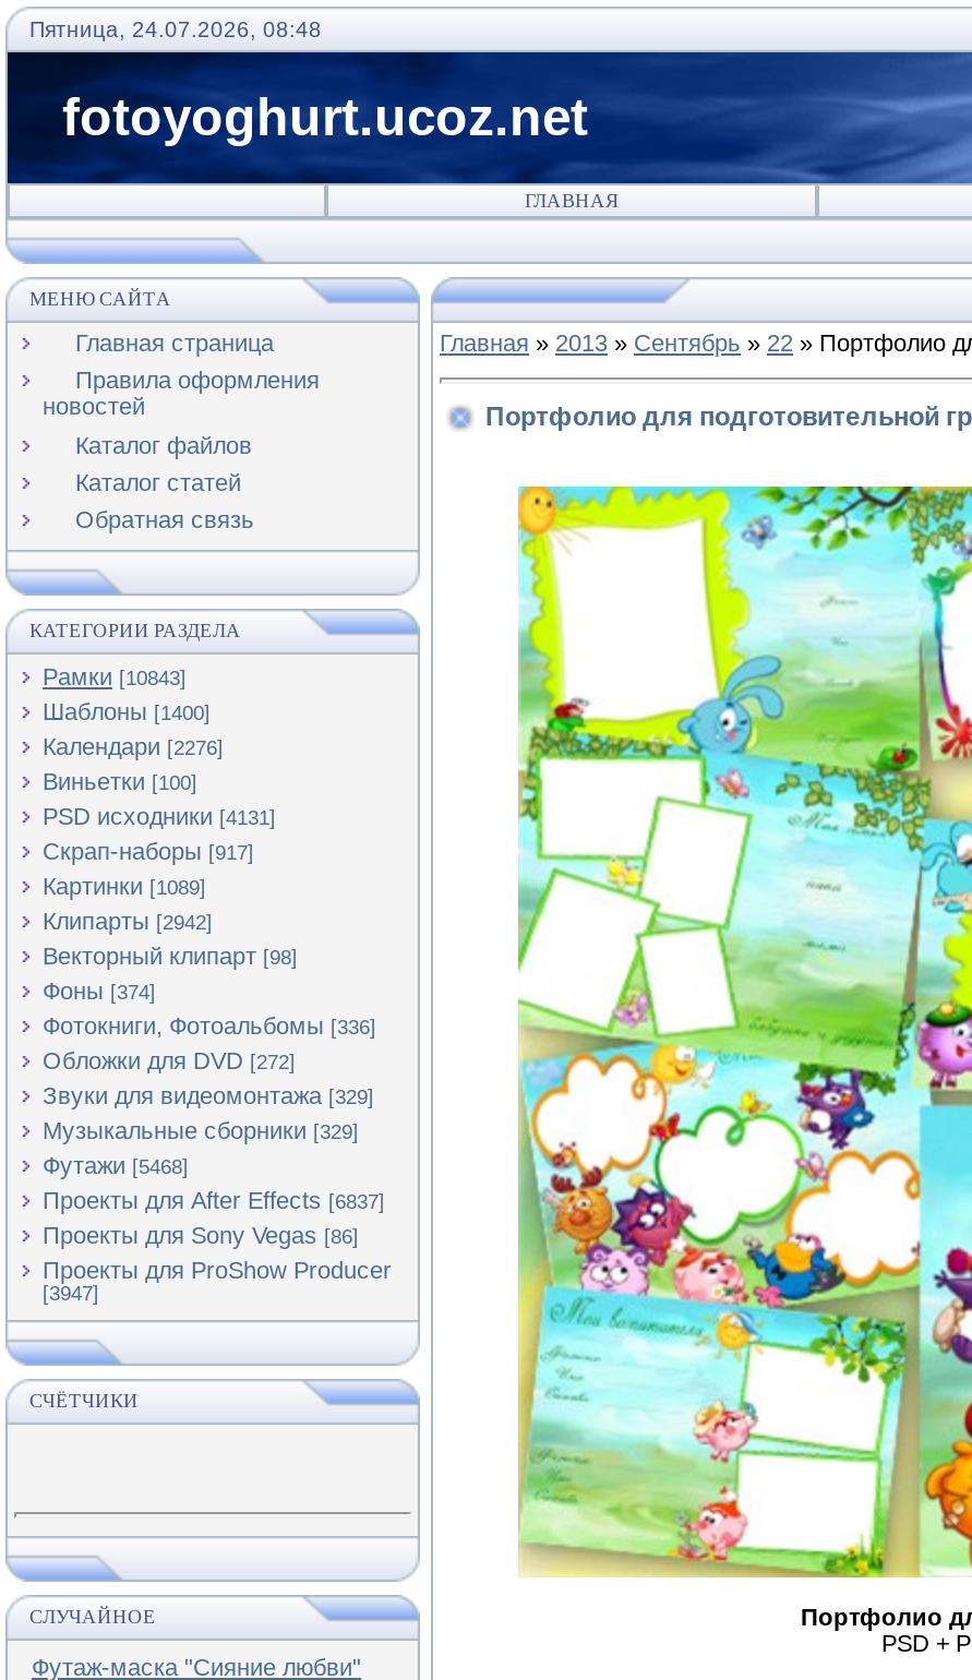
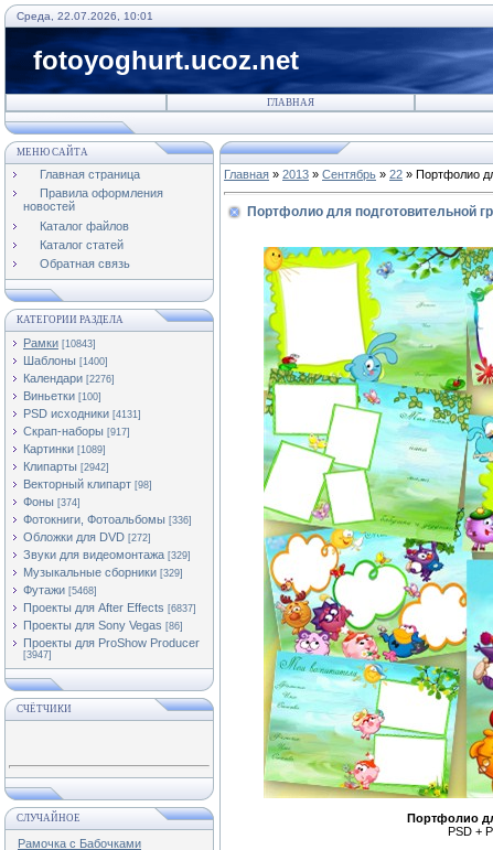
[29,17,322,41] Пятница, 24.07.2026, 08:48 -> [17,10,153,22] Среда, 22.07.2026, 10:01
[32,1654,361,1680] Футаж-маска "Сияние любви" -> [18,837,141,850] Рамочка с Бабочками

